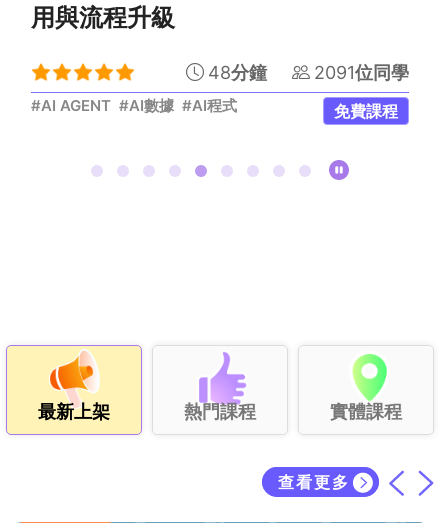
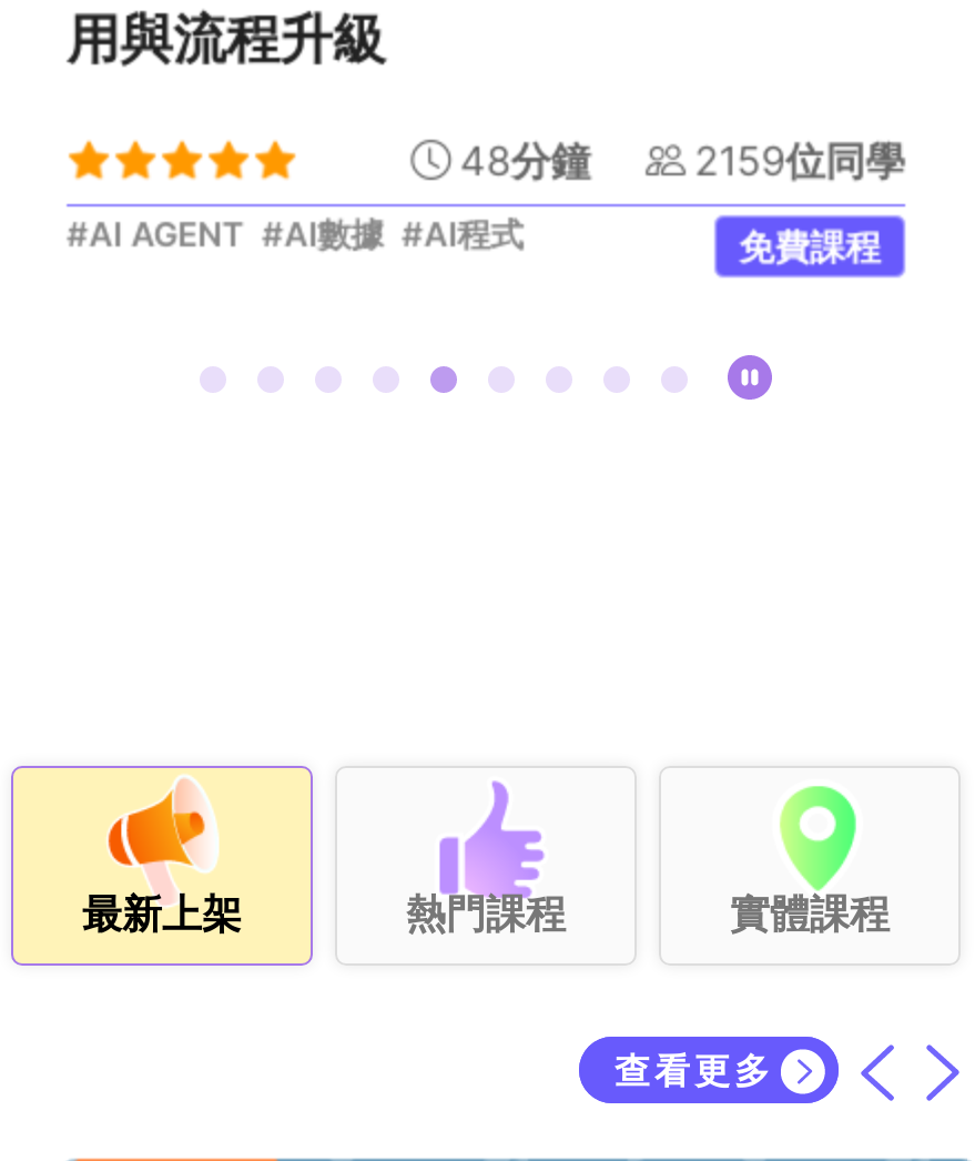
[314,62,409,83] 2091位同學 -> [694,137,905,184] 2159位同學

